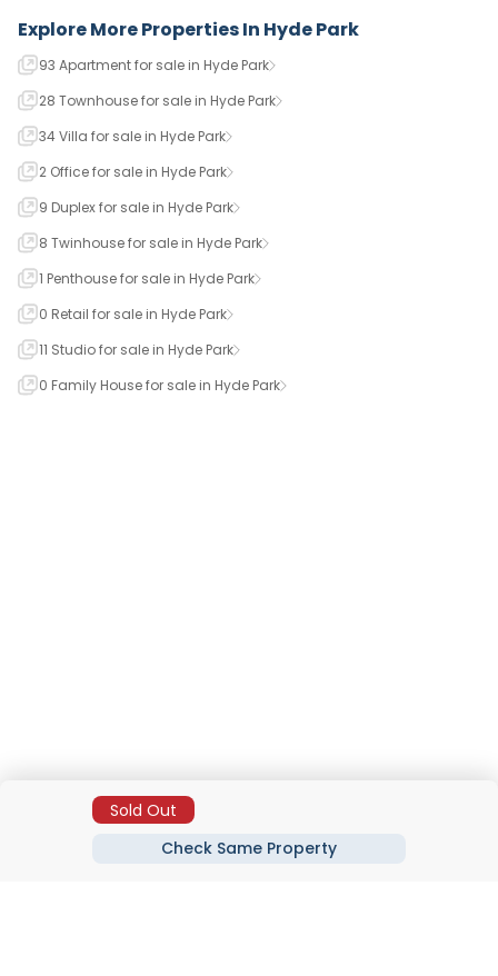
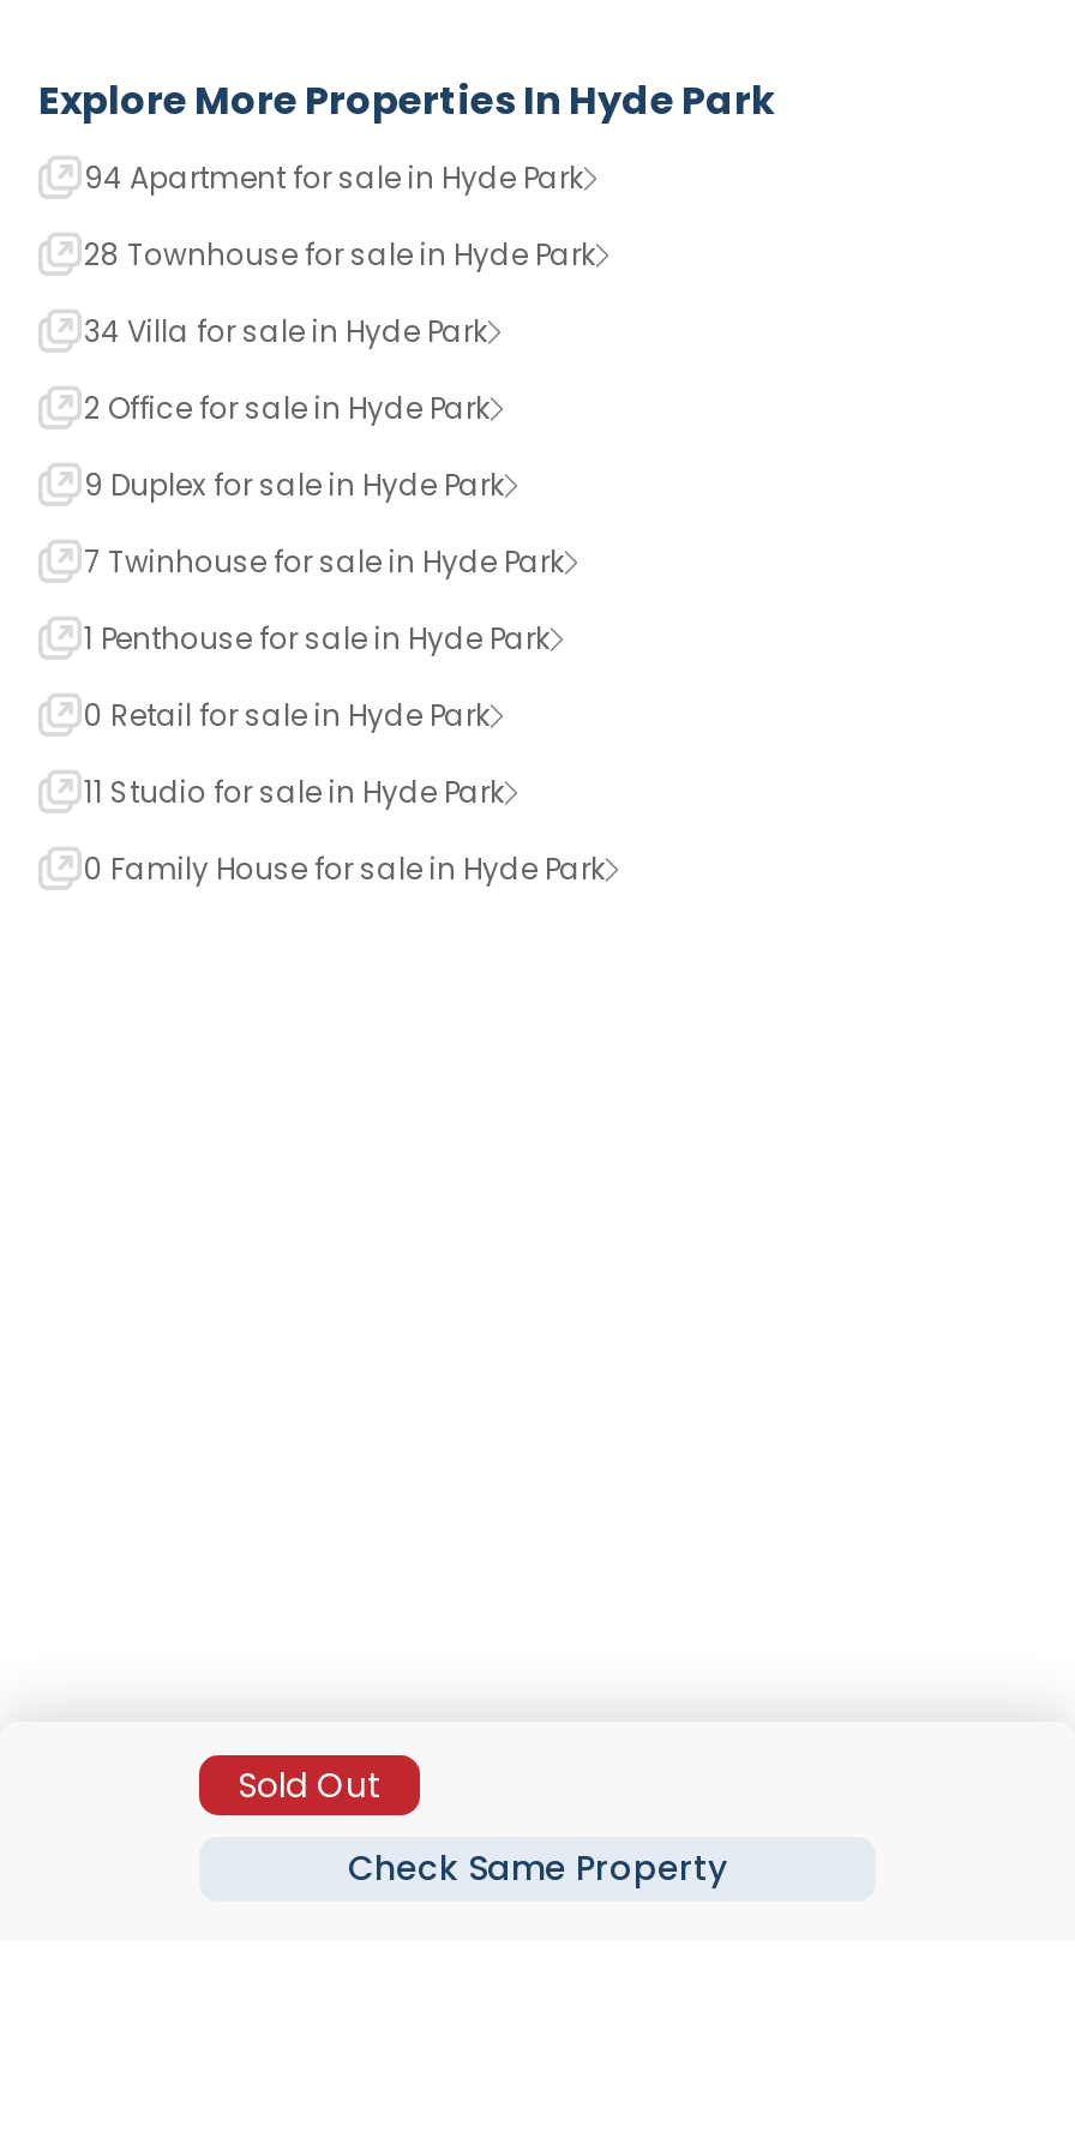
[39,56,269,74] 93 Apartment for sale in Hyde Park -> [84,157,583,198] 94 Apartment for sale in Hyde Park
[39,233,262,252] 8 Twinhouse for sale in Hyde Park -> [84,541,564,582] 7 Twinhouse for sale in Hyde Park

